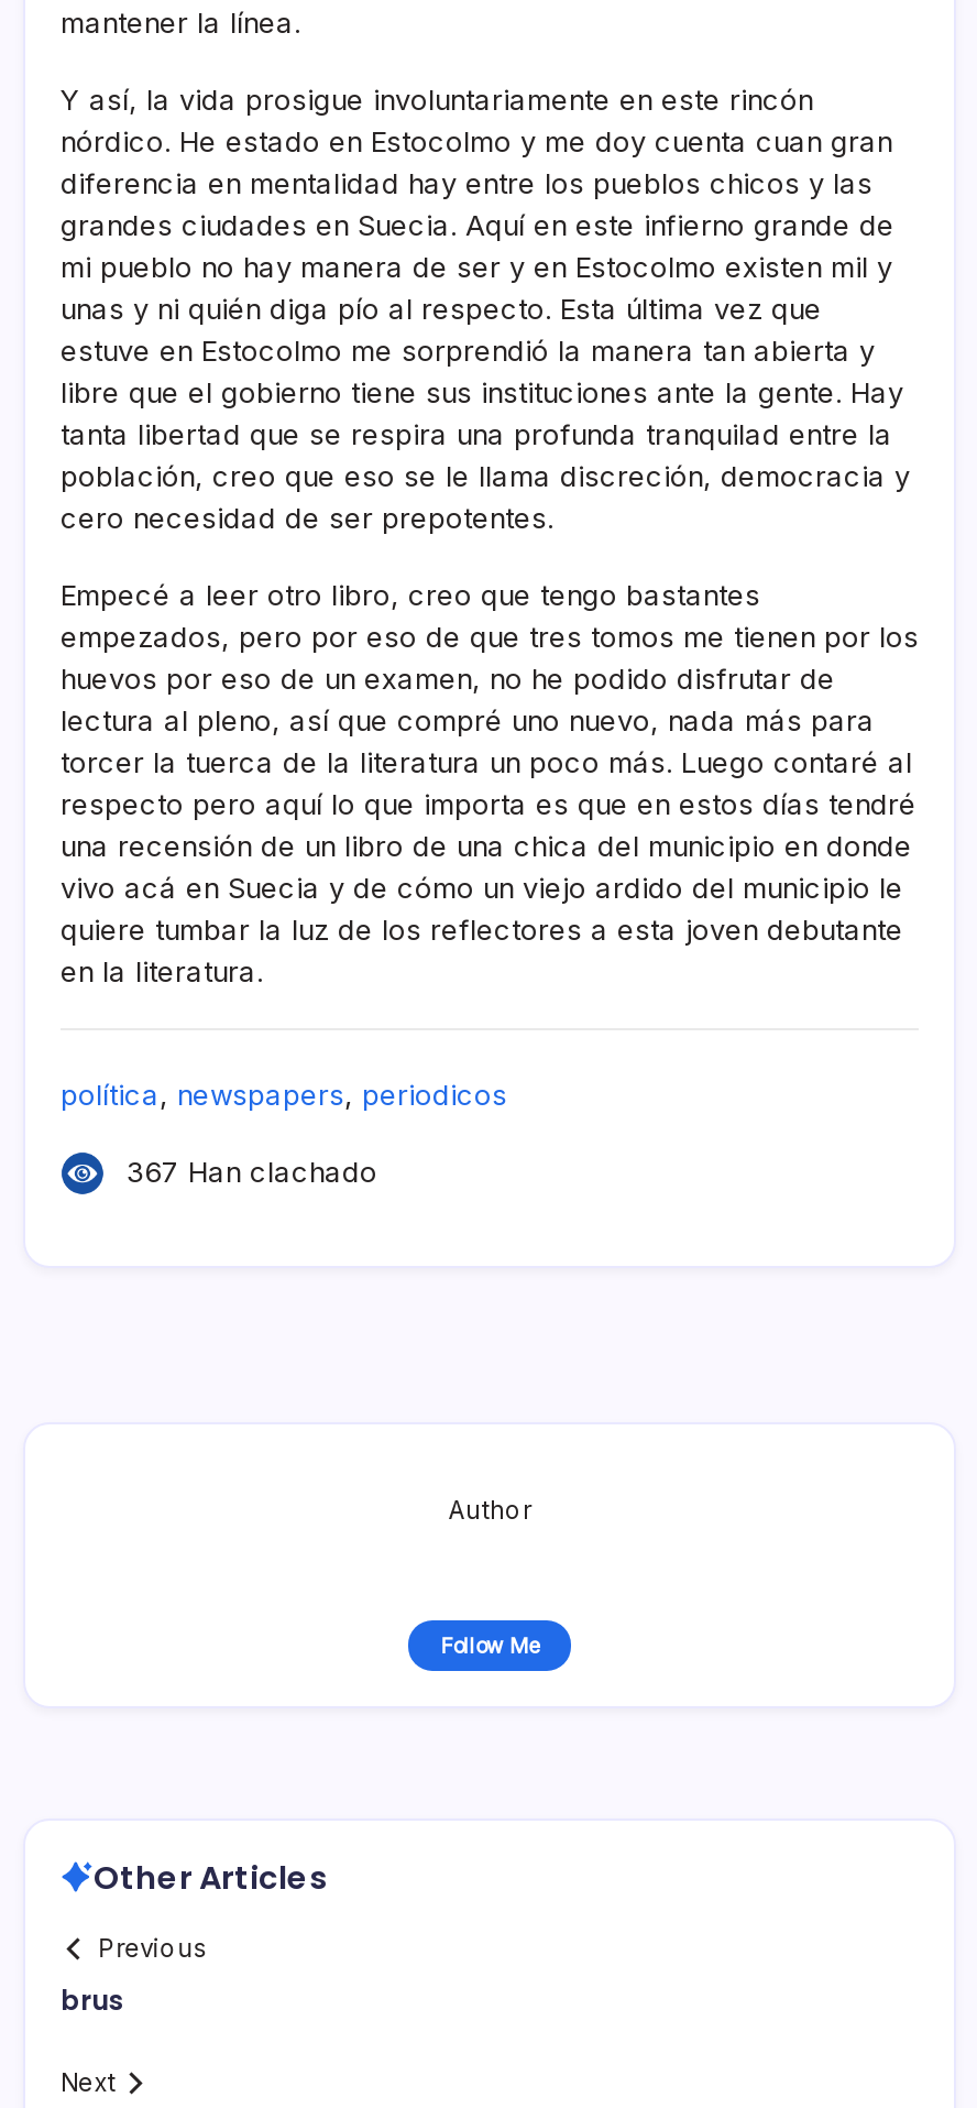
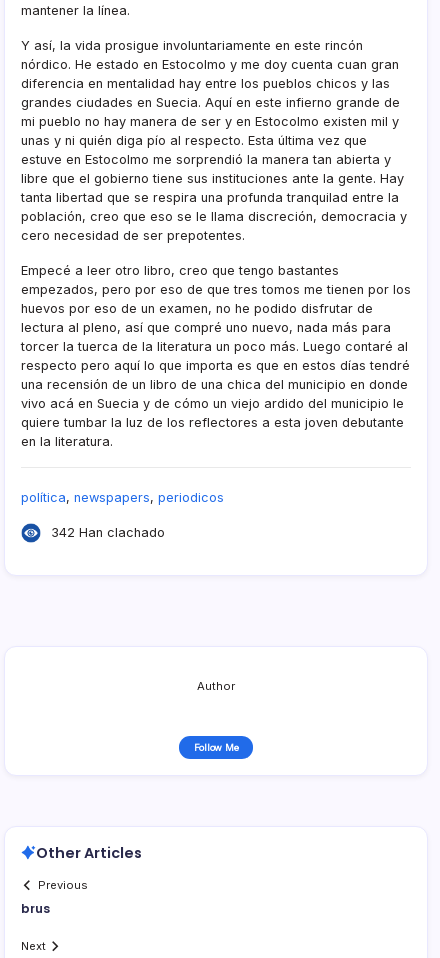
[127,1156,377,1190] 367 Han clachado -> [51,525,165,540] 342 Han clachado

